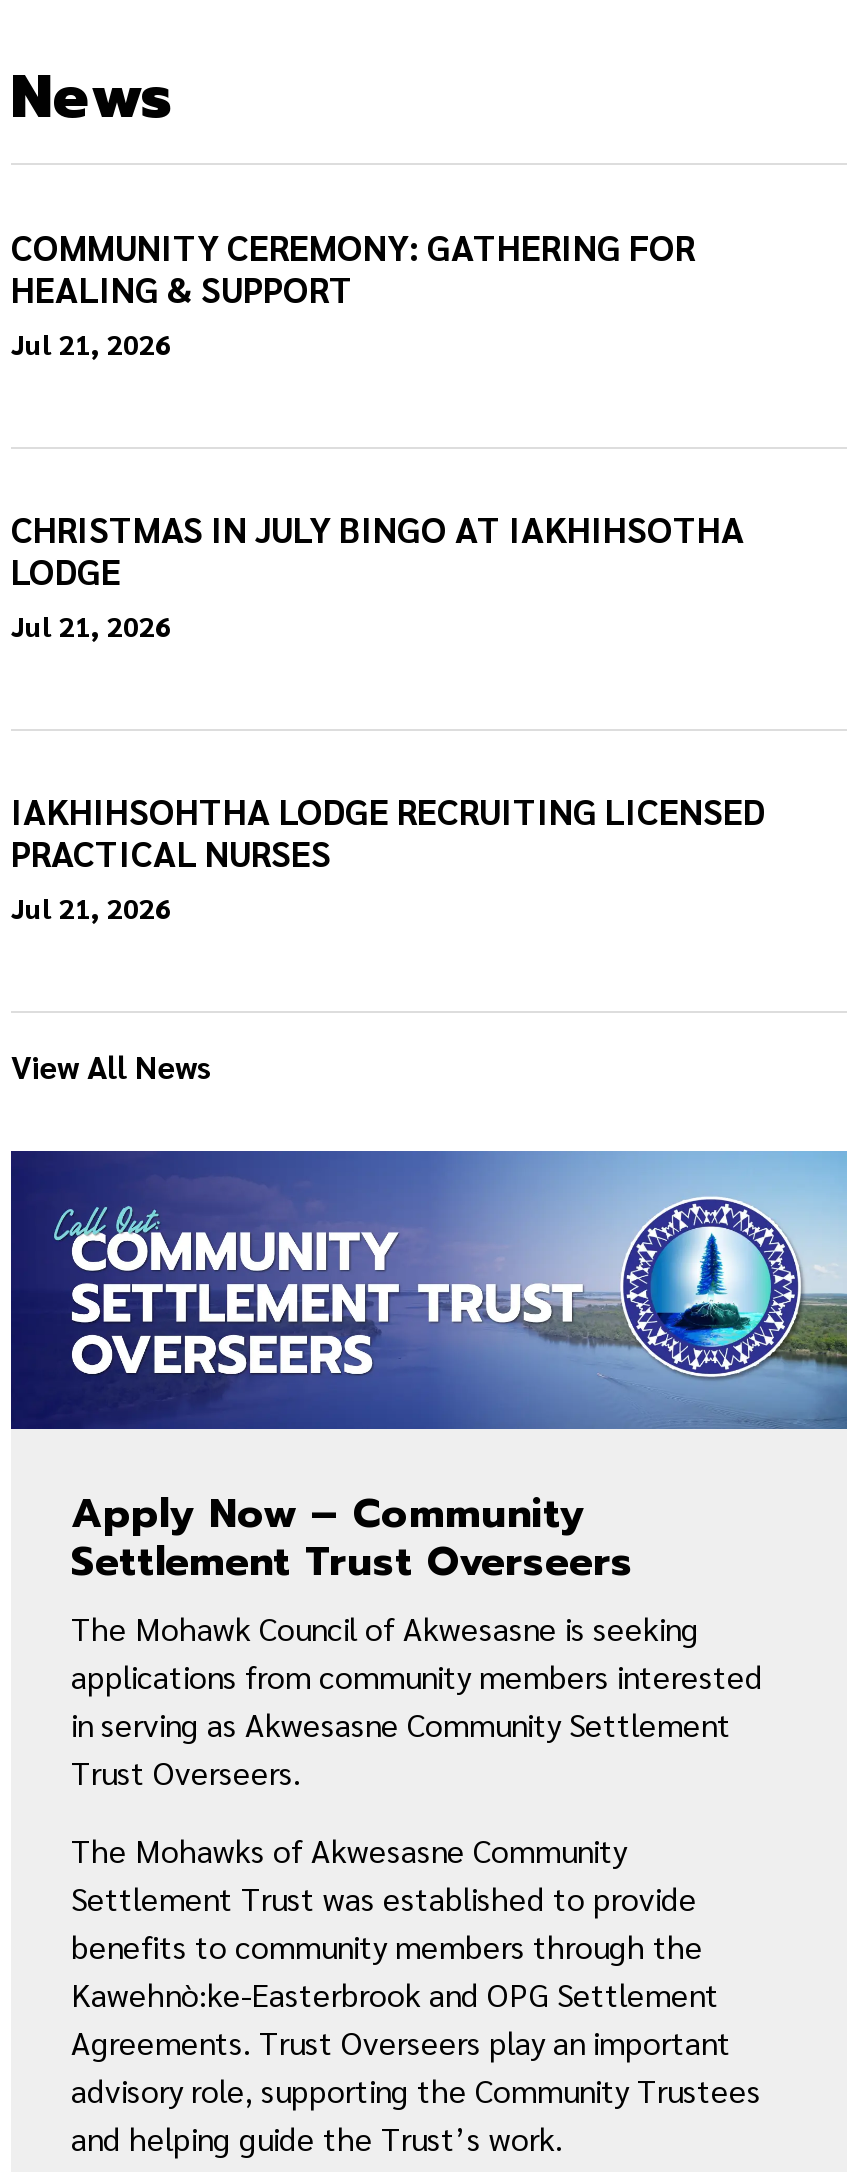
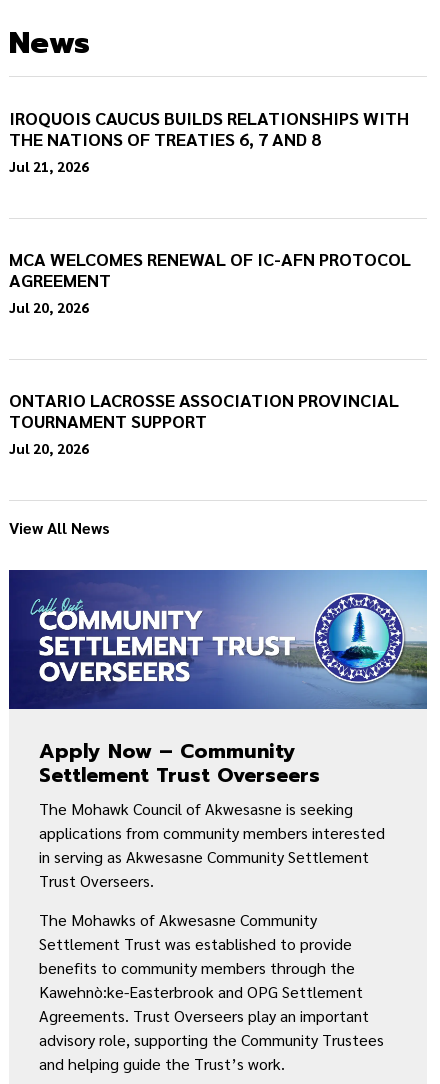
[11,223,695,311] COMMUNITY CEREMONY: GATHERING FOR | HEALING & SUPPORT -> [9,106,409,150] IROQUOIS CAUCUS BUILDS RELATIONSHIPS WITH | THE NATIONS OF TREATIES 6, 7 AND 8
[11,505,745,643] CHRISTMAS IN JULY BINGO AT IAKHIHSOTHA | LODGE | Jul 21, 2026 -> [9,247,411,316] MCA WELCOMES RENEWAL OF IC-AFN PROTOCOL | AGREEMENT | Jul 20, 2026
[11,787,765,925] IAKHIHSOHTHA LODGE RECRUITING LICENSED | PRACTICAL NURSES | Jul 21, 2026 -> [9,388,399,457] ONTARIO LACROSSE ASSOCIATION PROVINCIAL | TOURNAMENT SUPPORT | Jul 20, 2026

